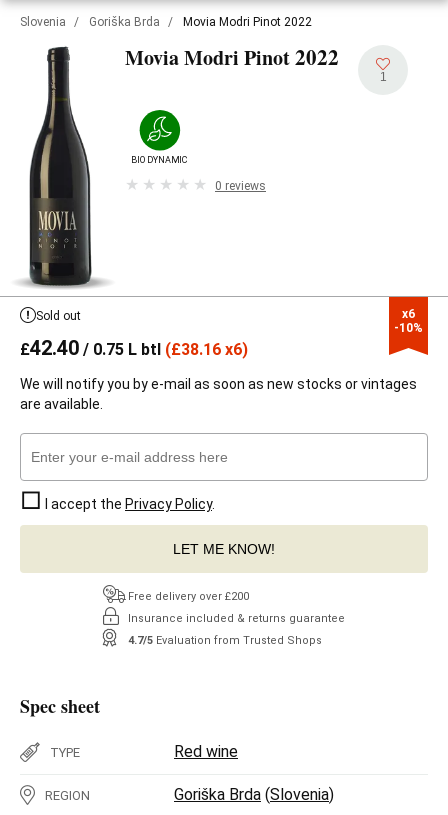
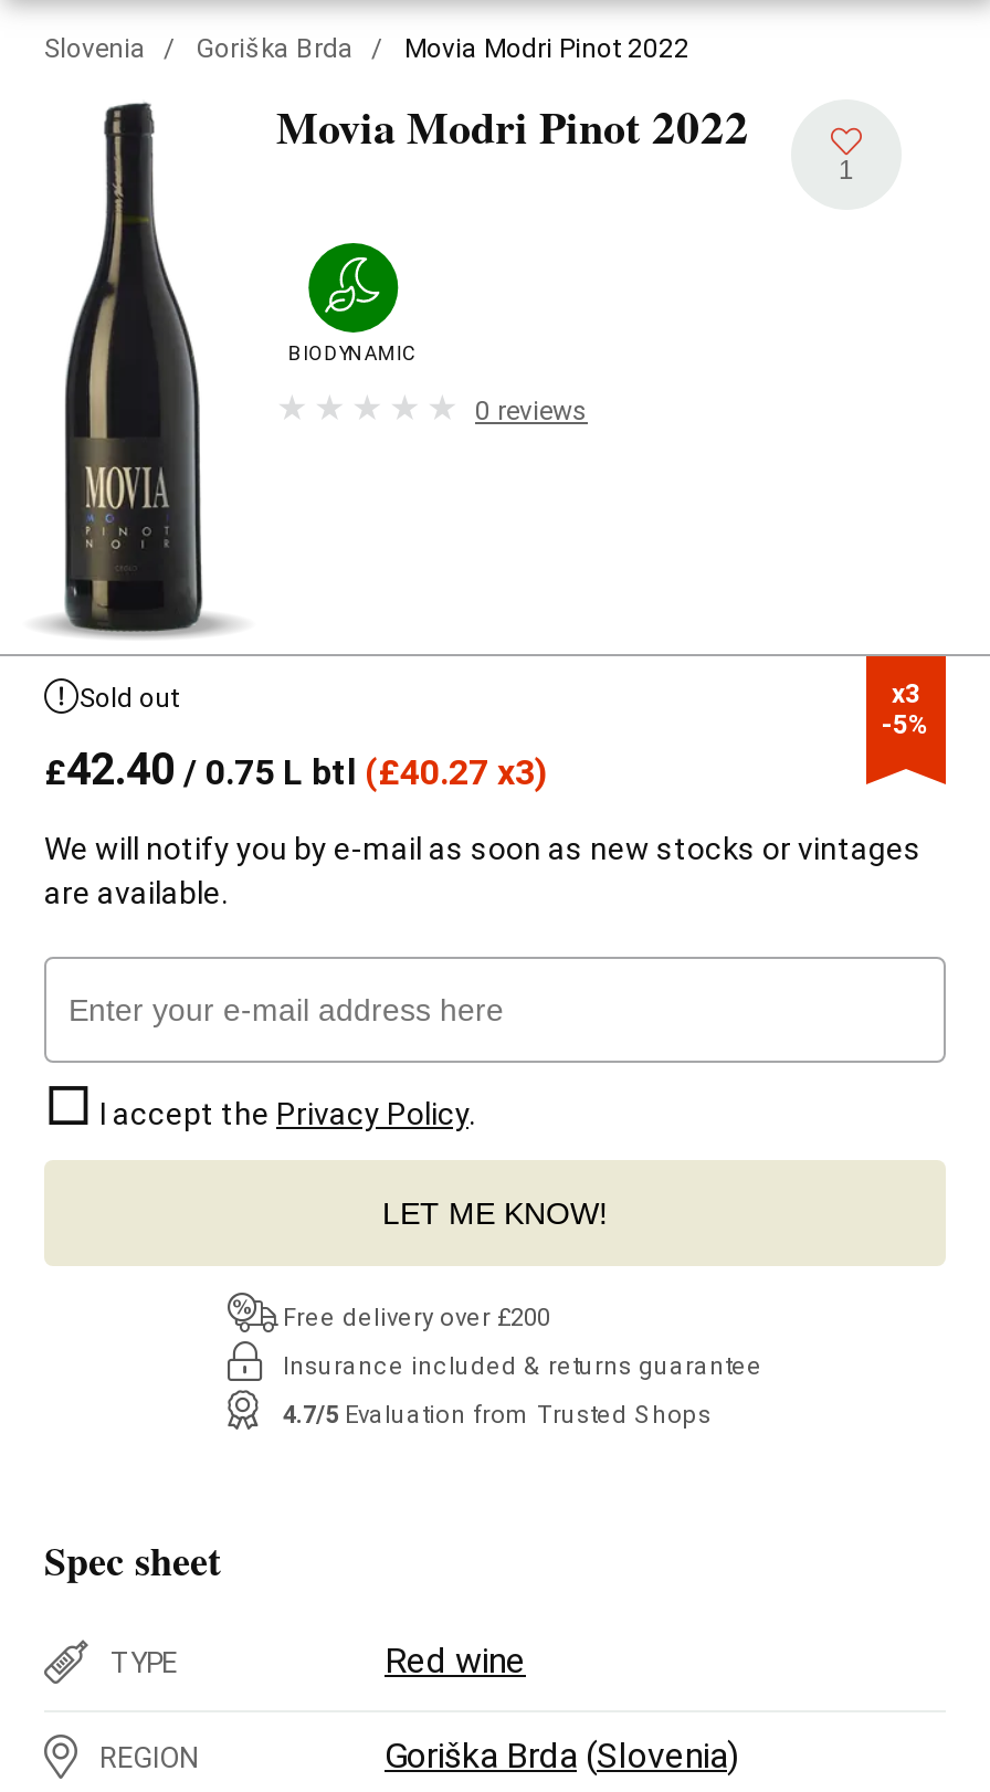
[394,307,423,335] x6 | -10% -> [882,678,930,740] x3 | -5%
[20,336,248,360] £42.40 / 0.75 L btl (£38.16 x6) -> [44,742,548,795] £42.40 / 0.75 L btl (£40.27 x3)

